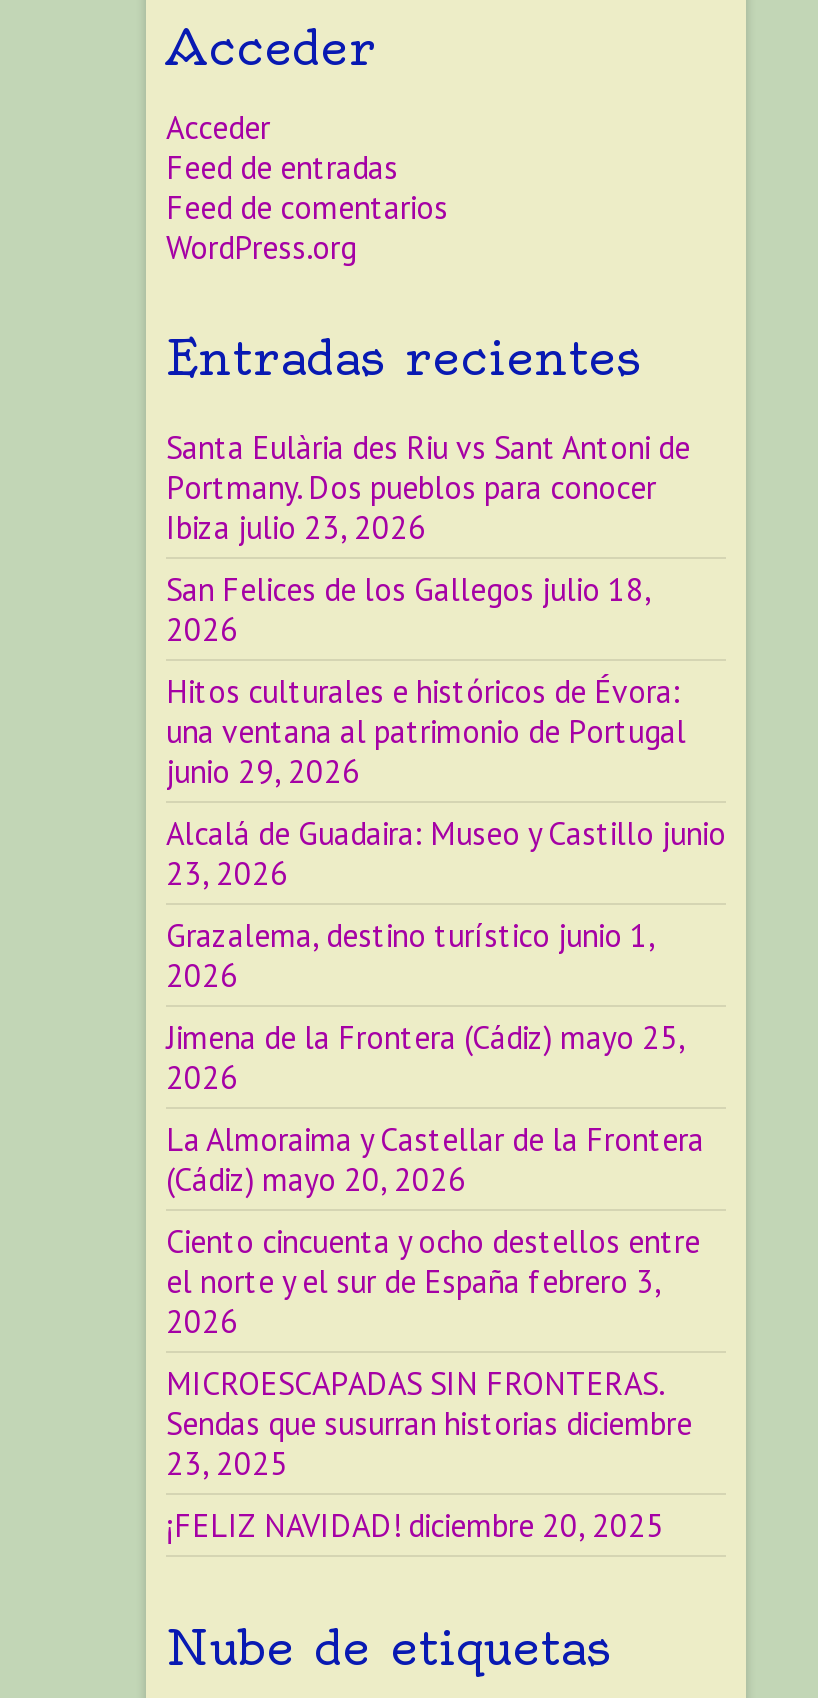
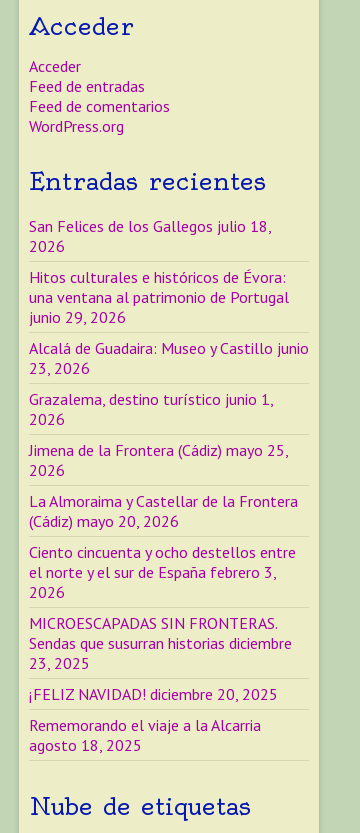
[166,426,690,546] Santa Eulària des Riu vs Sant Antoni de | Portmany. Dos pueblos para conocer | Ibiza julio 23, 2026 -> none
moved [166,568,726,1544] -> [29,215,309,703]: San Felices de los Gallegos julio 18, | 2026 | Hitos culturales e históricos de Évora: | ... | 23, 2025 | ¡FELIZ NAVIDAD! diciembre 20, 2025
none -> [29,714,261,754] Rememorando el viaje a la Alcarria | agosto 18, 2025

